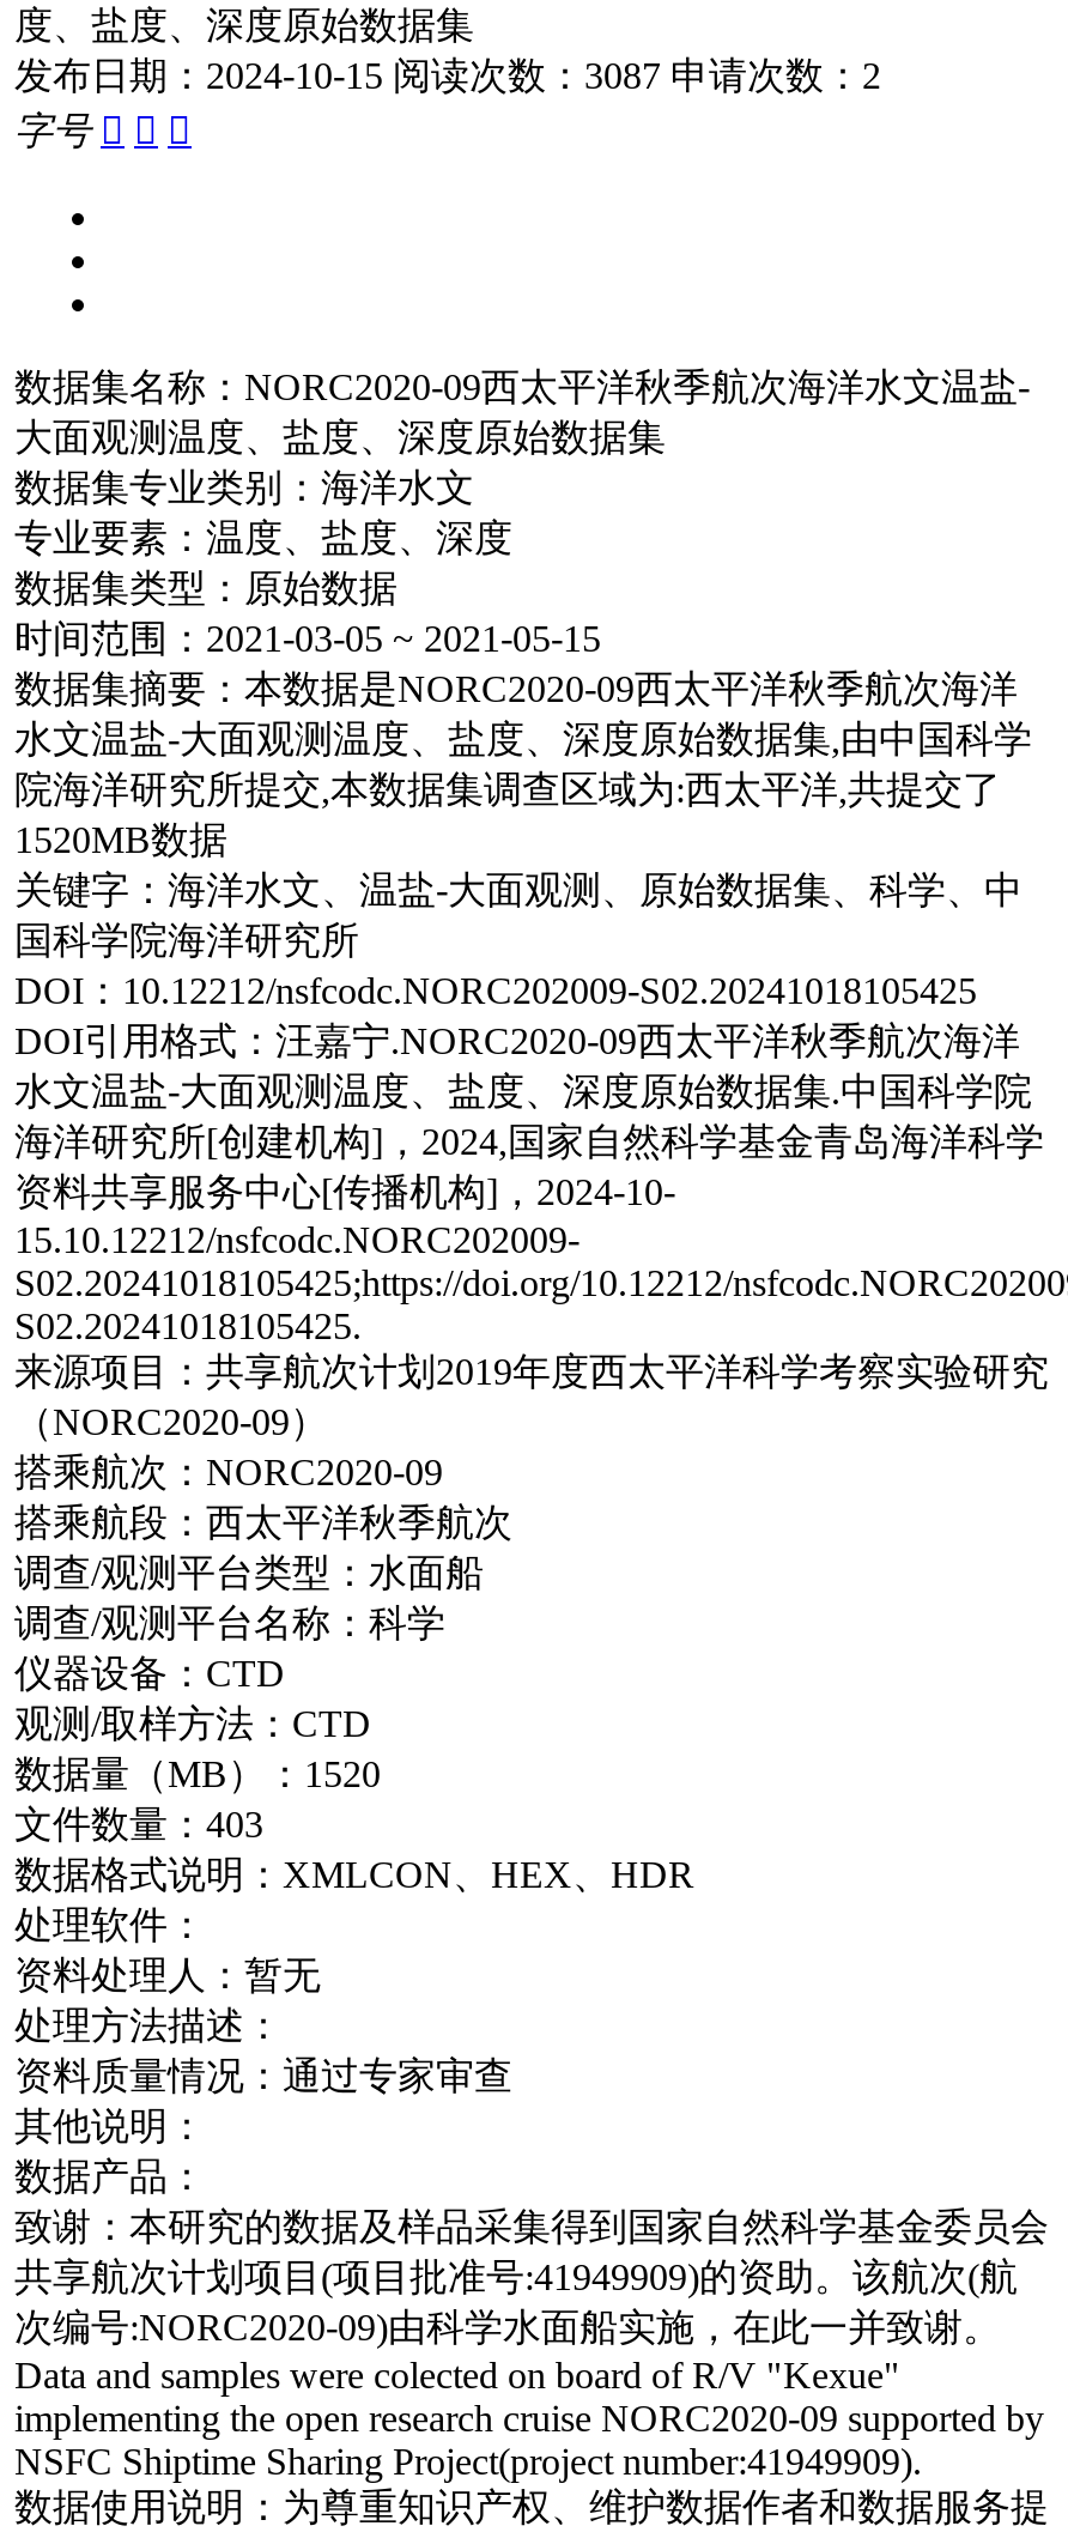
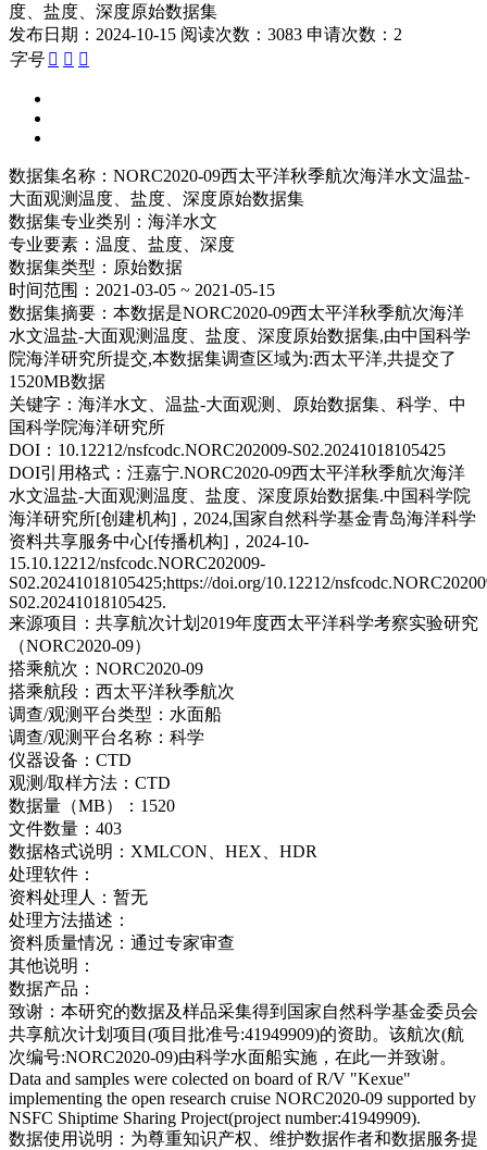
[14,55,881,95] 发布日期：2024-10-15 阅读次数：3087 申请次数：2 -> [9,25,402,43] 发布日期：2024-10-15 阅读次数：3083 申请次数：2

